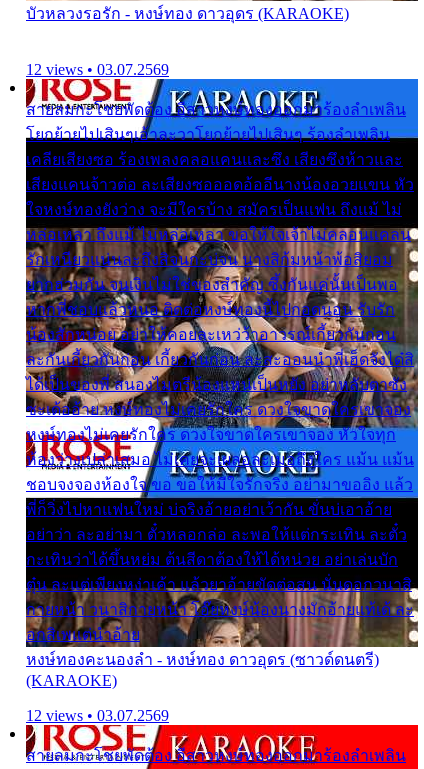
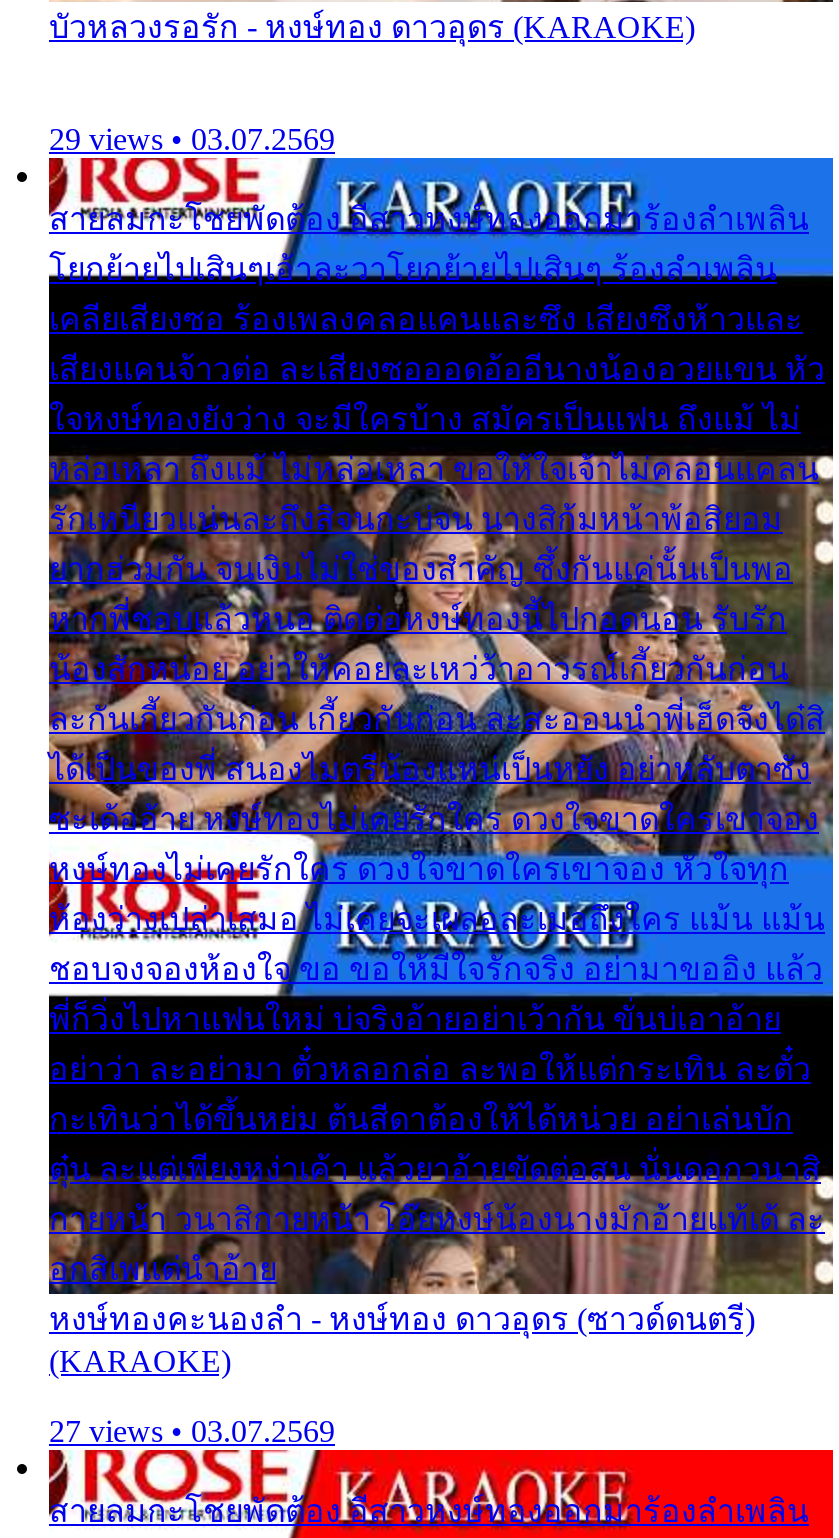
[26,61,169,78] 12 views • 03.07.2569 -> [49,122,335,156] 29 views • 03.07.2569
[26,707,169,724] 12 views • 03.07.2569 -> [49,1414,335,1448] 27 views • 03.07.2569

